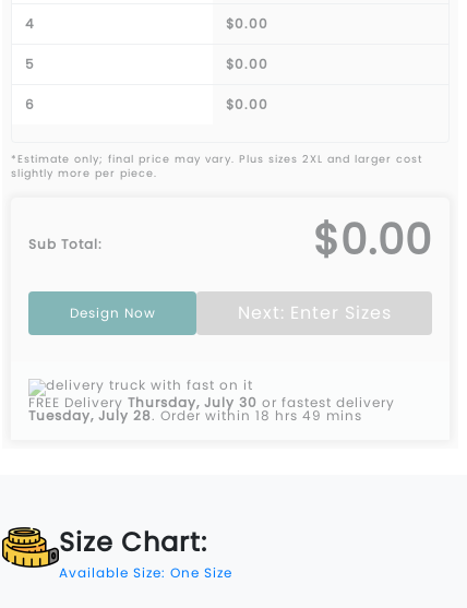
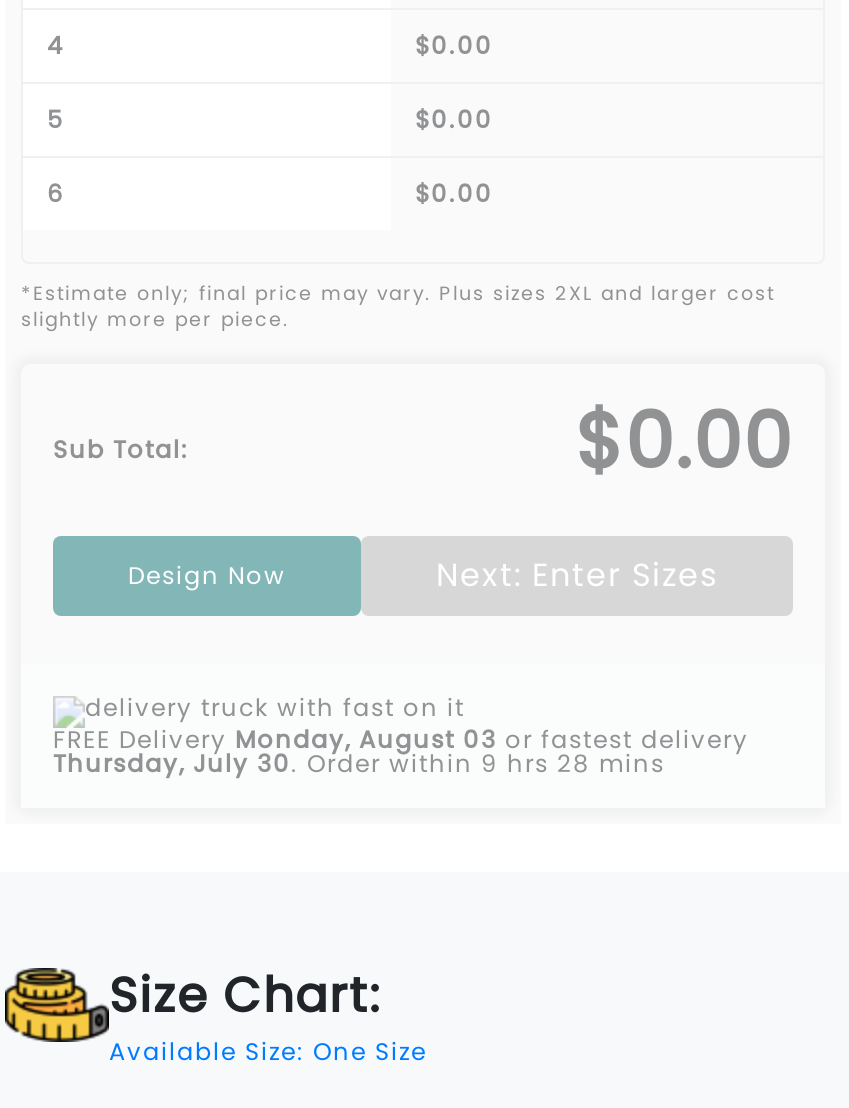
[28,393,395,411] FREE Delivery Thursday, July 30 or fastest delivery -> [53,722,749,756] FREE Delivery Monday, August 03 or fastest delivery
[28,406,362,425] Tuesday, July 28.Order within 18 hrs 49 mins -> [53,746,665,780] Thursday, July 30.Order within 9 hrs 28 mins

